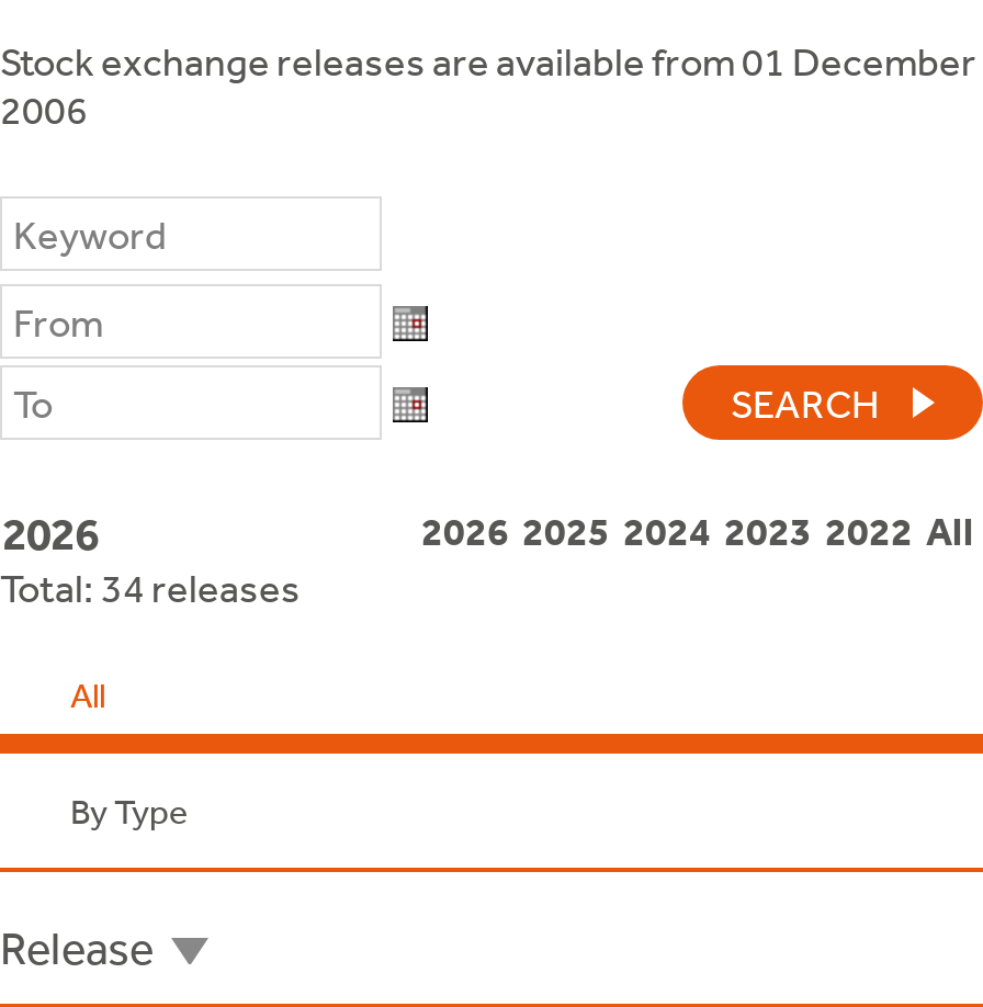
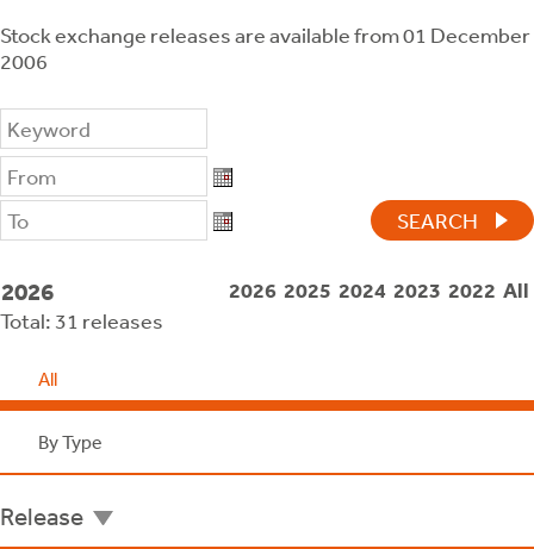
[0,564,301,612] Total: 34 releases -> [0,308,163,334] Total: 31 releases

